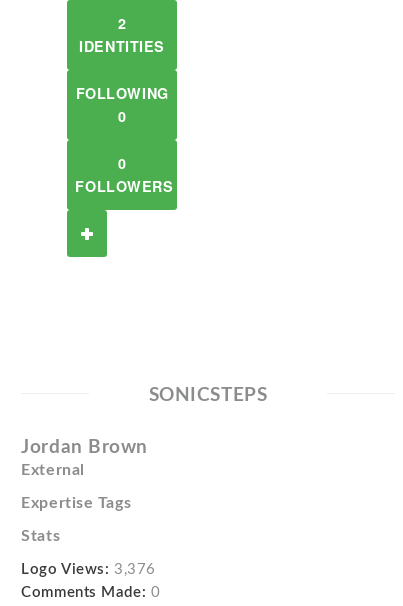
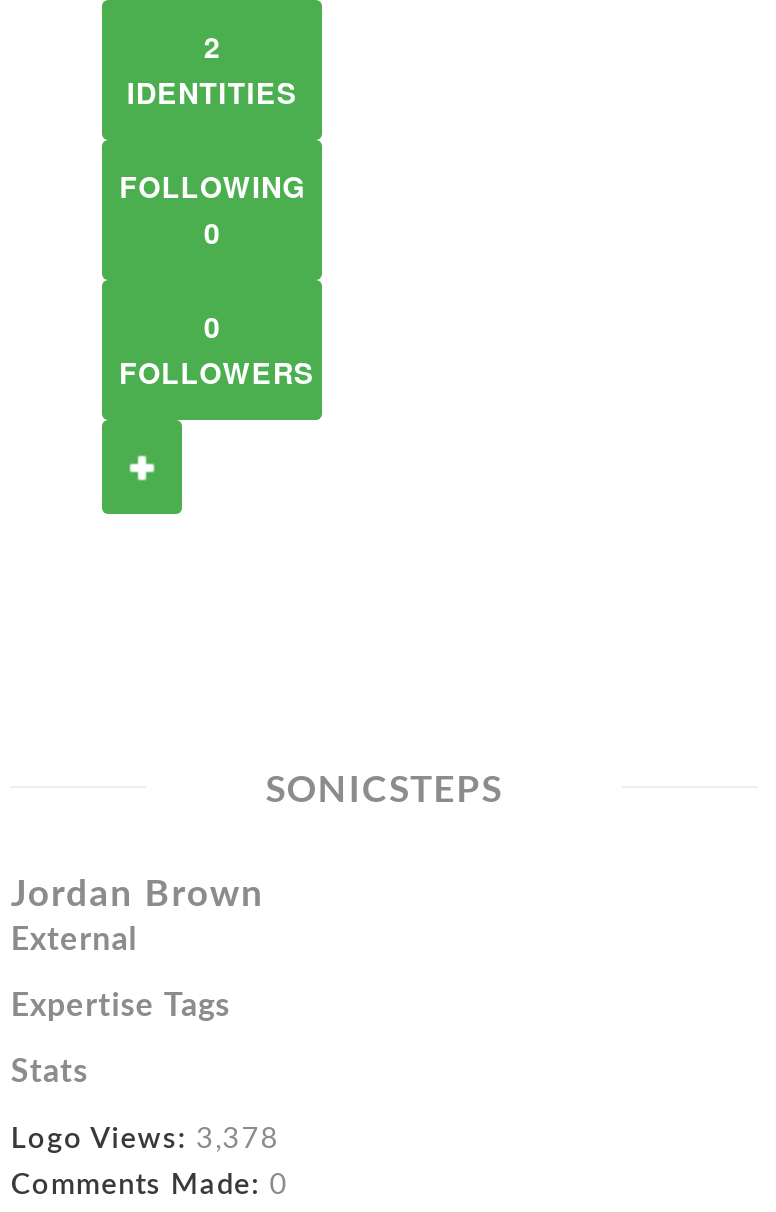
[21,562,156,577] Logo Views: 3,376 -> [11,1124,280,1154] Logo Views: 3,378

